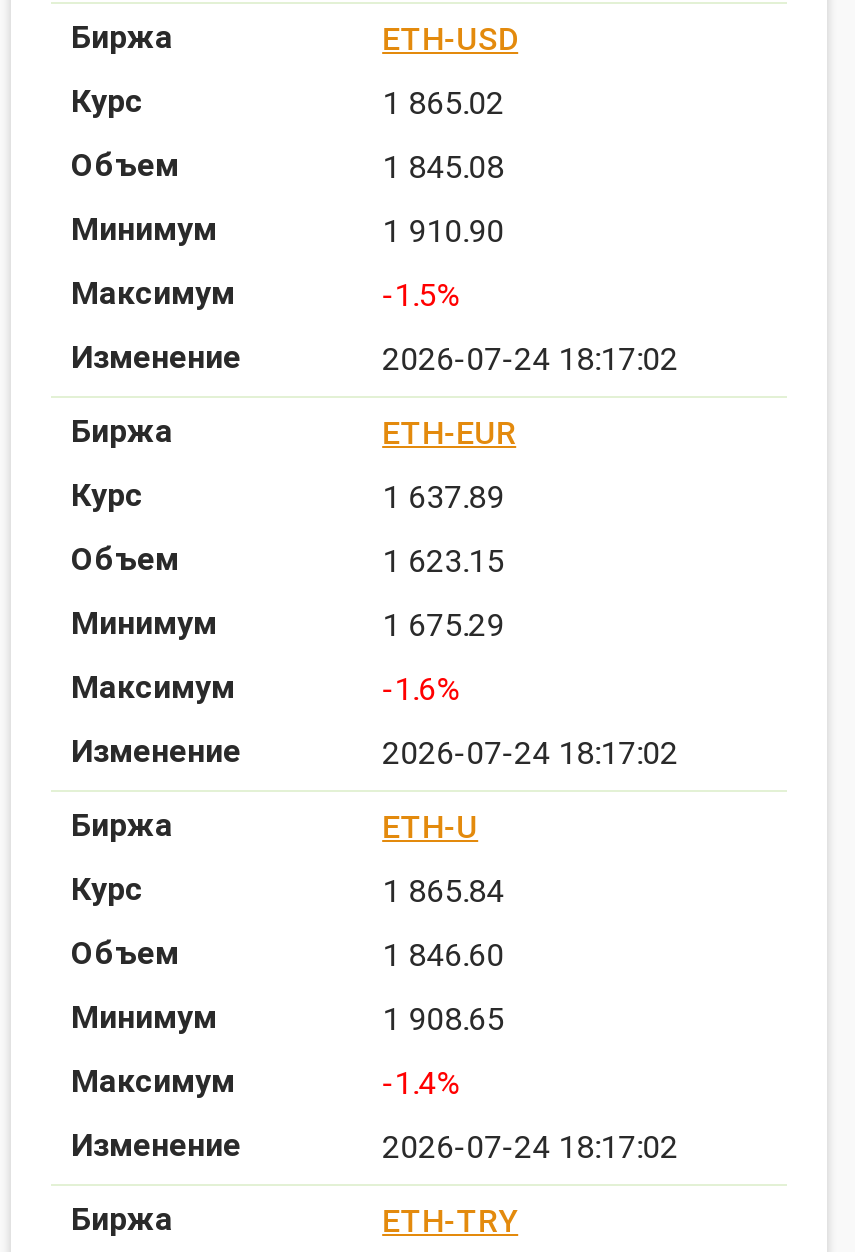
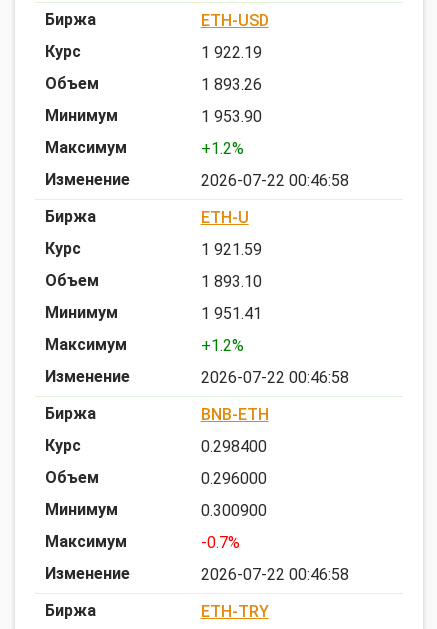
[382,84,678,772] 1 865.02 | 1 845.08 | 1 910.90 | -1.5% | 2026-07-24 18:17:02 | ETH-EUR | 1 637.89 | 1 623.15 | 1 675.29 | -1.6% | 2026-07-24 18:17:02 -> [201,43,349,190] 1 922.19 | 1 893.26 | 1 953.90 | +1.2% | 2026-07-22 00:46:58
moved [382,808,478,846] -> [201,208,249,227]: ETH-U
[382,872,678,1166] 1 865.84 | 1 846.60 | 1 908.65 | -1.4% | 2026-07-24 18:17:02 -> [201,240,349,584] 1 921.59 | 1 893.10 | 1 951.41 | +1.2% | 2026-07-22 00:46:58 | BNB-ETH | 0.298400 | 0.296000 | 0.300900 | -0.7% | 2026-07-22 00:46:58

